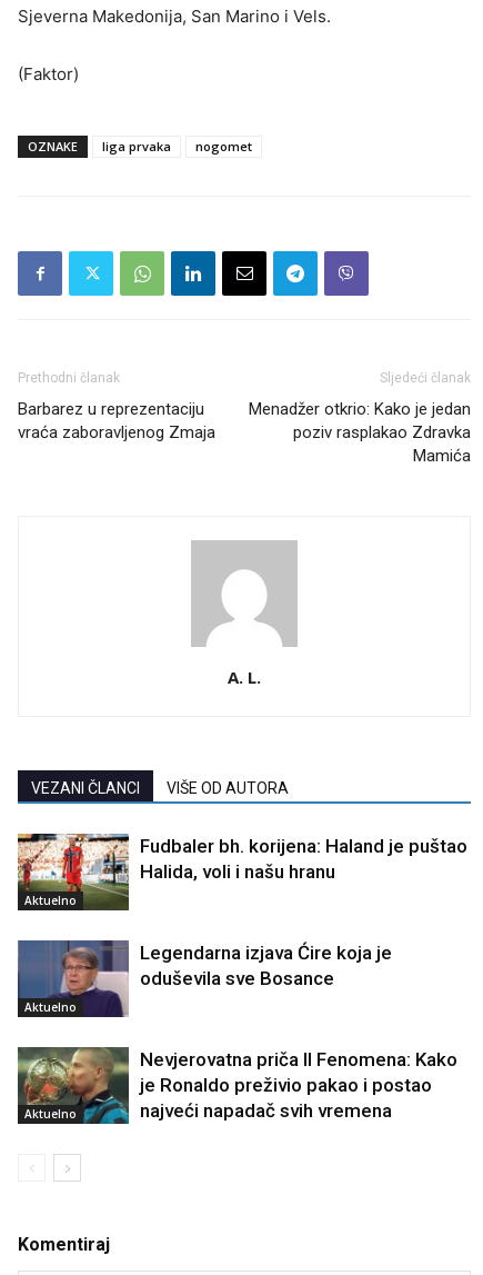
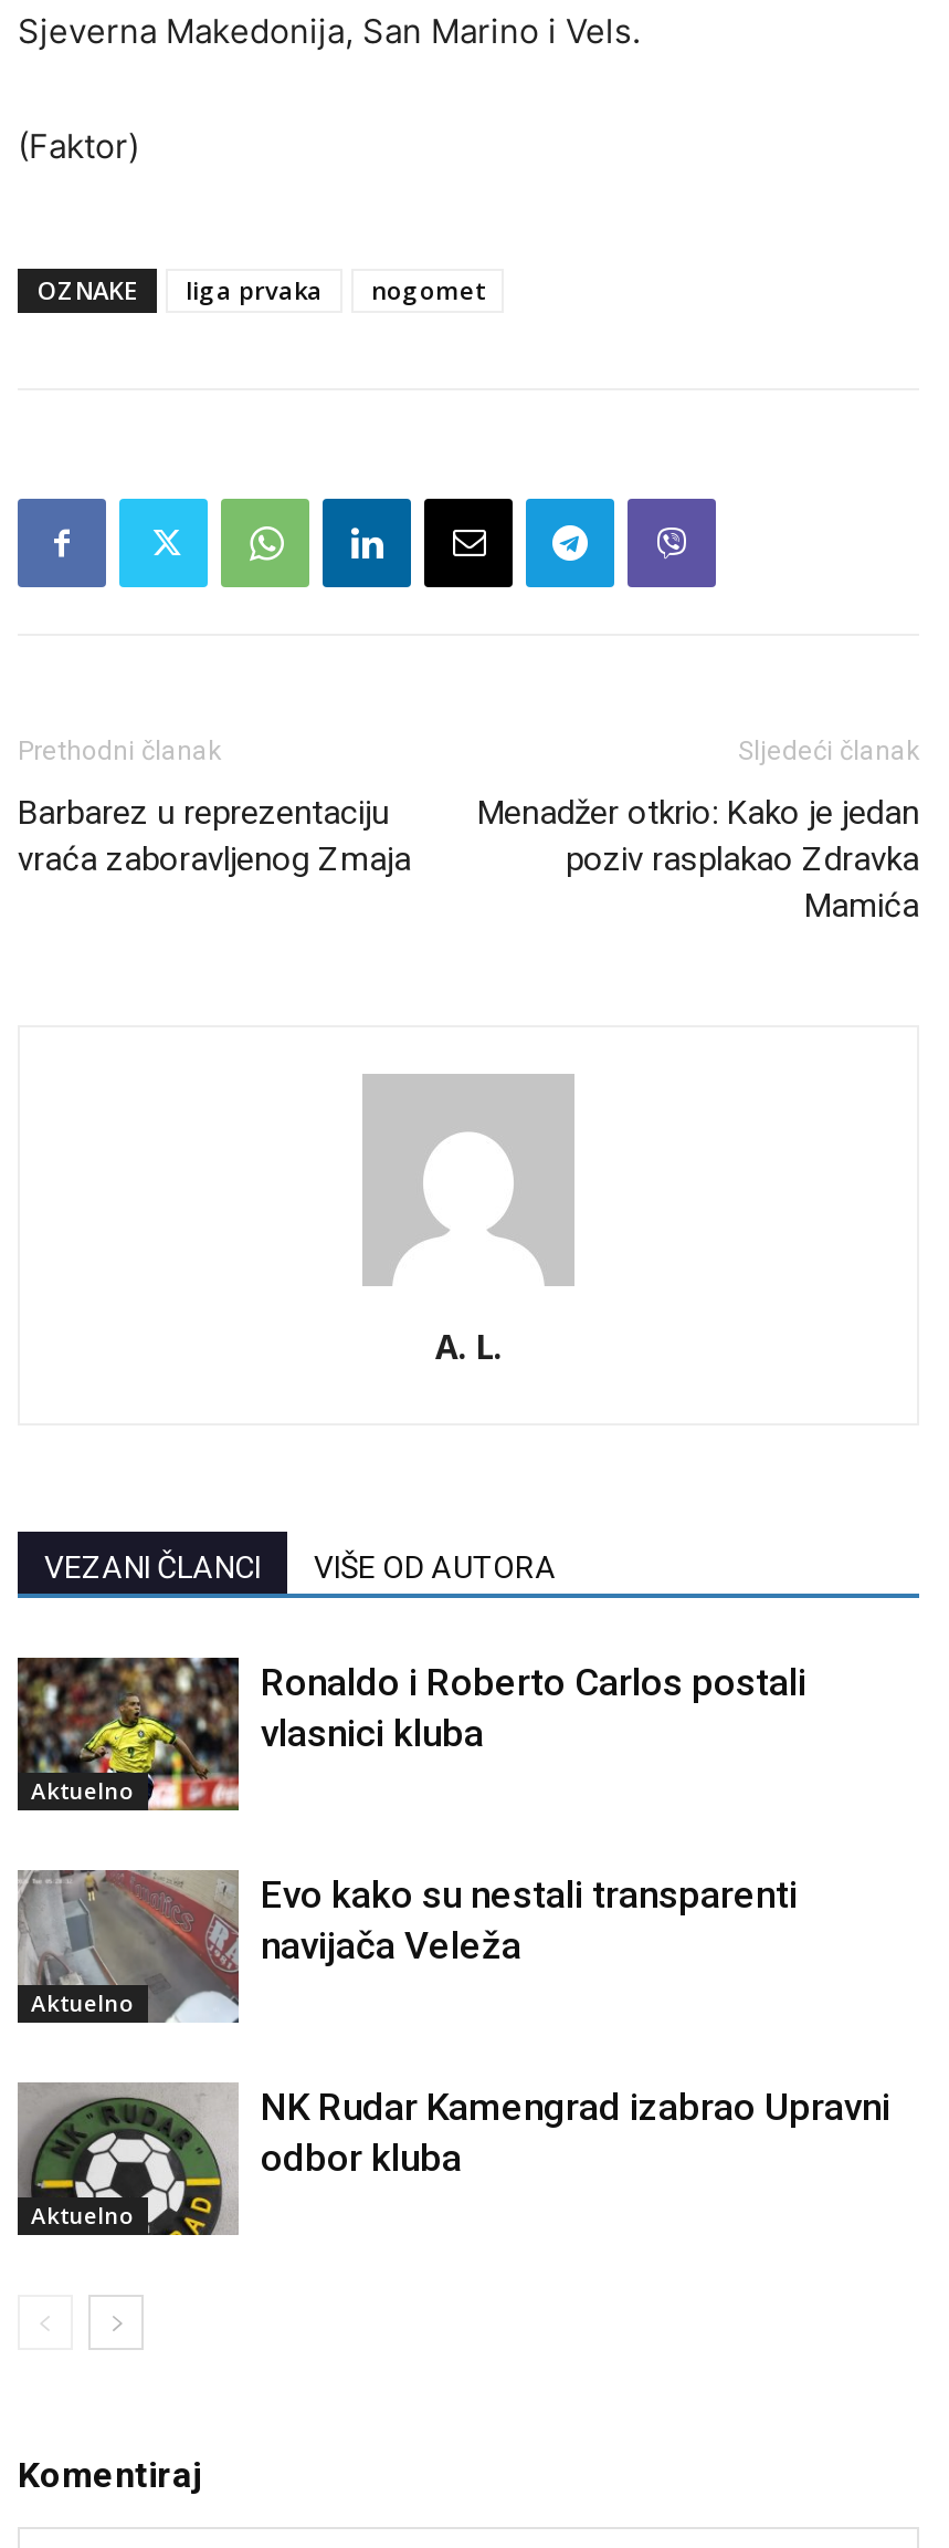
[17,833,467,912] [image] | Fudbaler bh. korijena: Haland je puštao | Halida, voli i našu hranu -> [15,1656,806,1813] [image] | Ronaldo i Roberto Carlos postali | vlasnici kluba
[18,939,392,1018] [image] | Legendarna izjava Ćire koja je | oduševila sve Bosance -> [18,1870,798,2023] [image] | Evo kako su nestali transparenti | navijača Veleža
[18,1047,457,1125] [image] | Nevjerovatna priča Il Fenomena: Kako | je Ronaldo preživio pakao i postao | najveći napadač svih vremena -> [18,2085,890,2237] [image] | NK Rudar Kamengrad izabrao Upravni | odbor kluba

